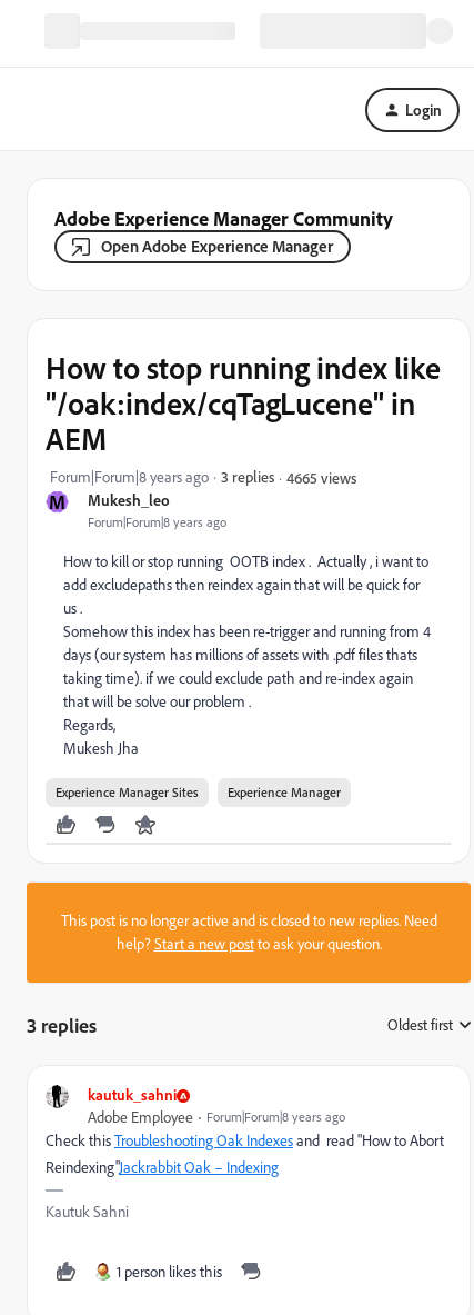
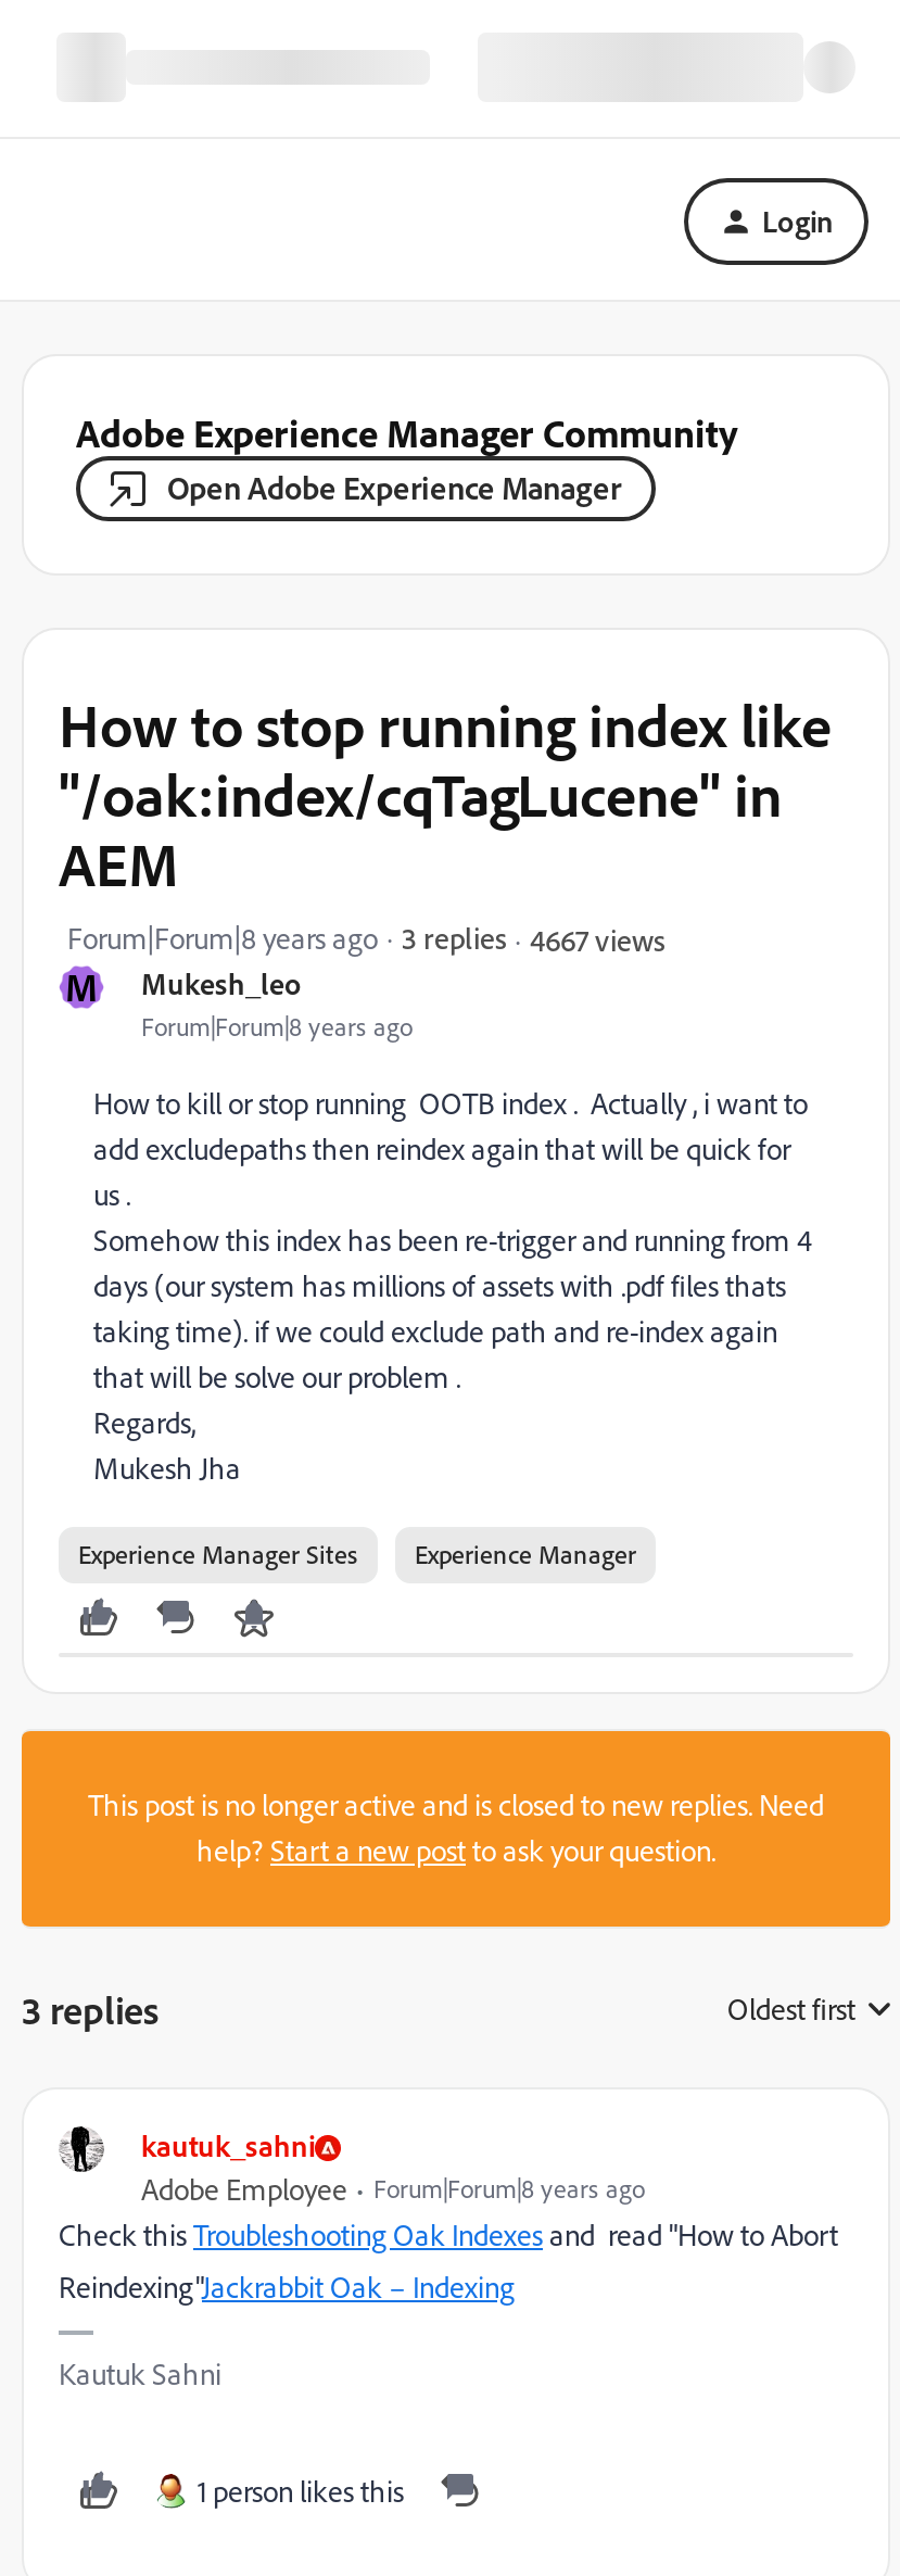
[286,467,356,486] 4665 views -> [530,920,664,957] 4667 views

